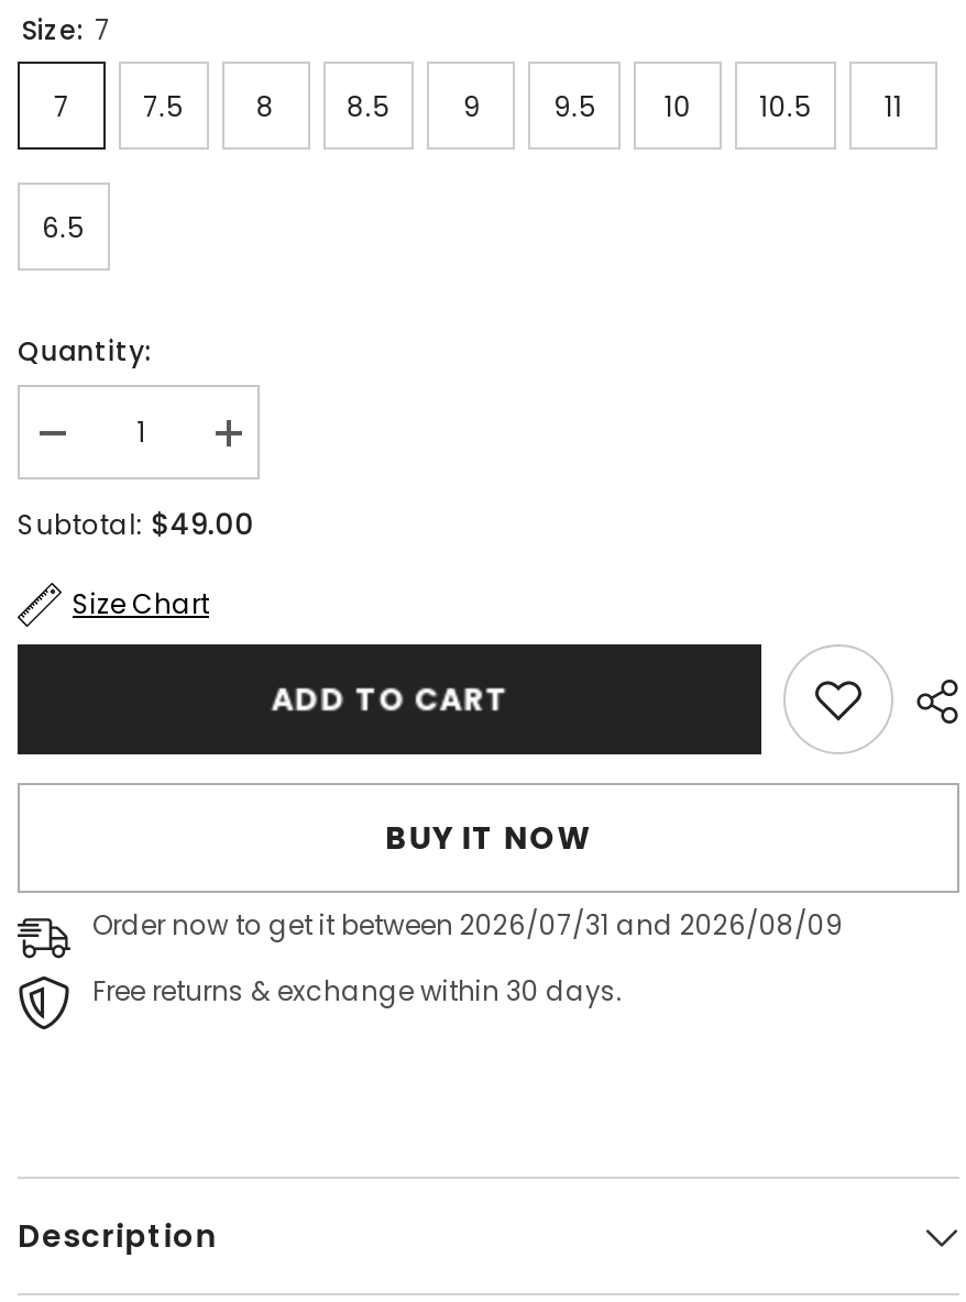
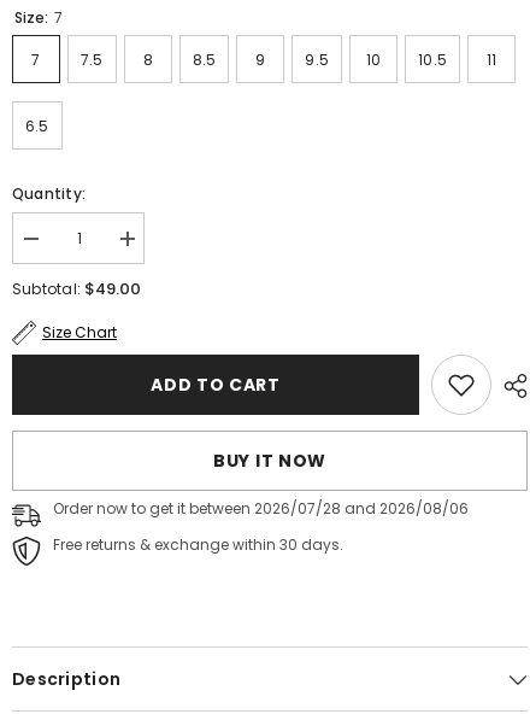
[92,905,843,942] Order now to get it between 2026/07/31 and 2026/08/09 -> [53,498,469,518] Order now to get it between 2026/07/28 and 2026/08/06

